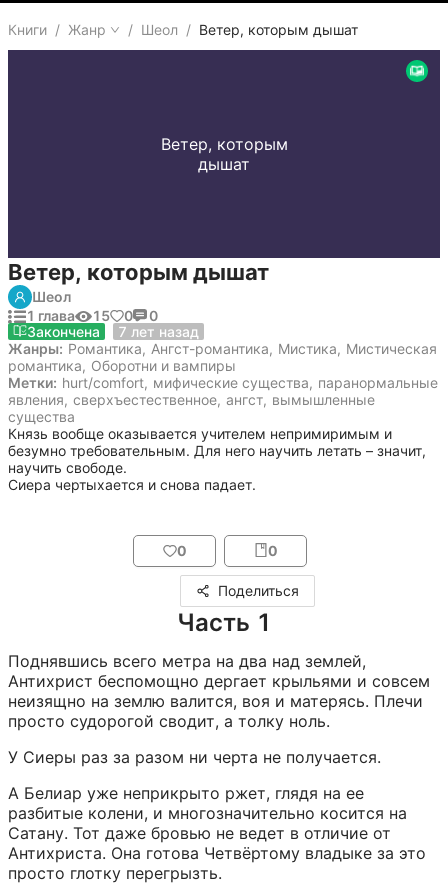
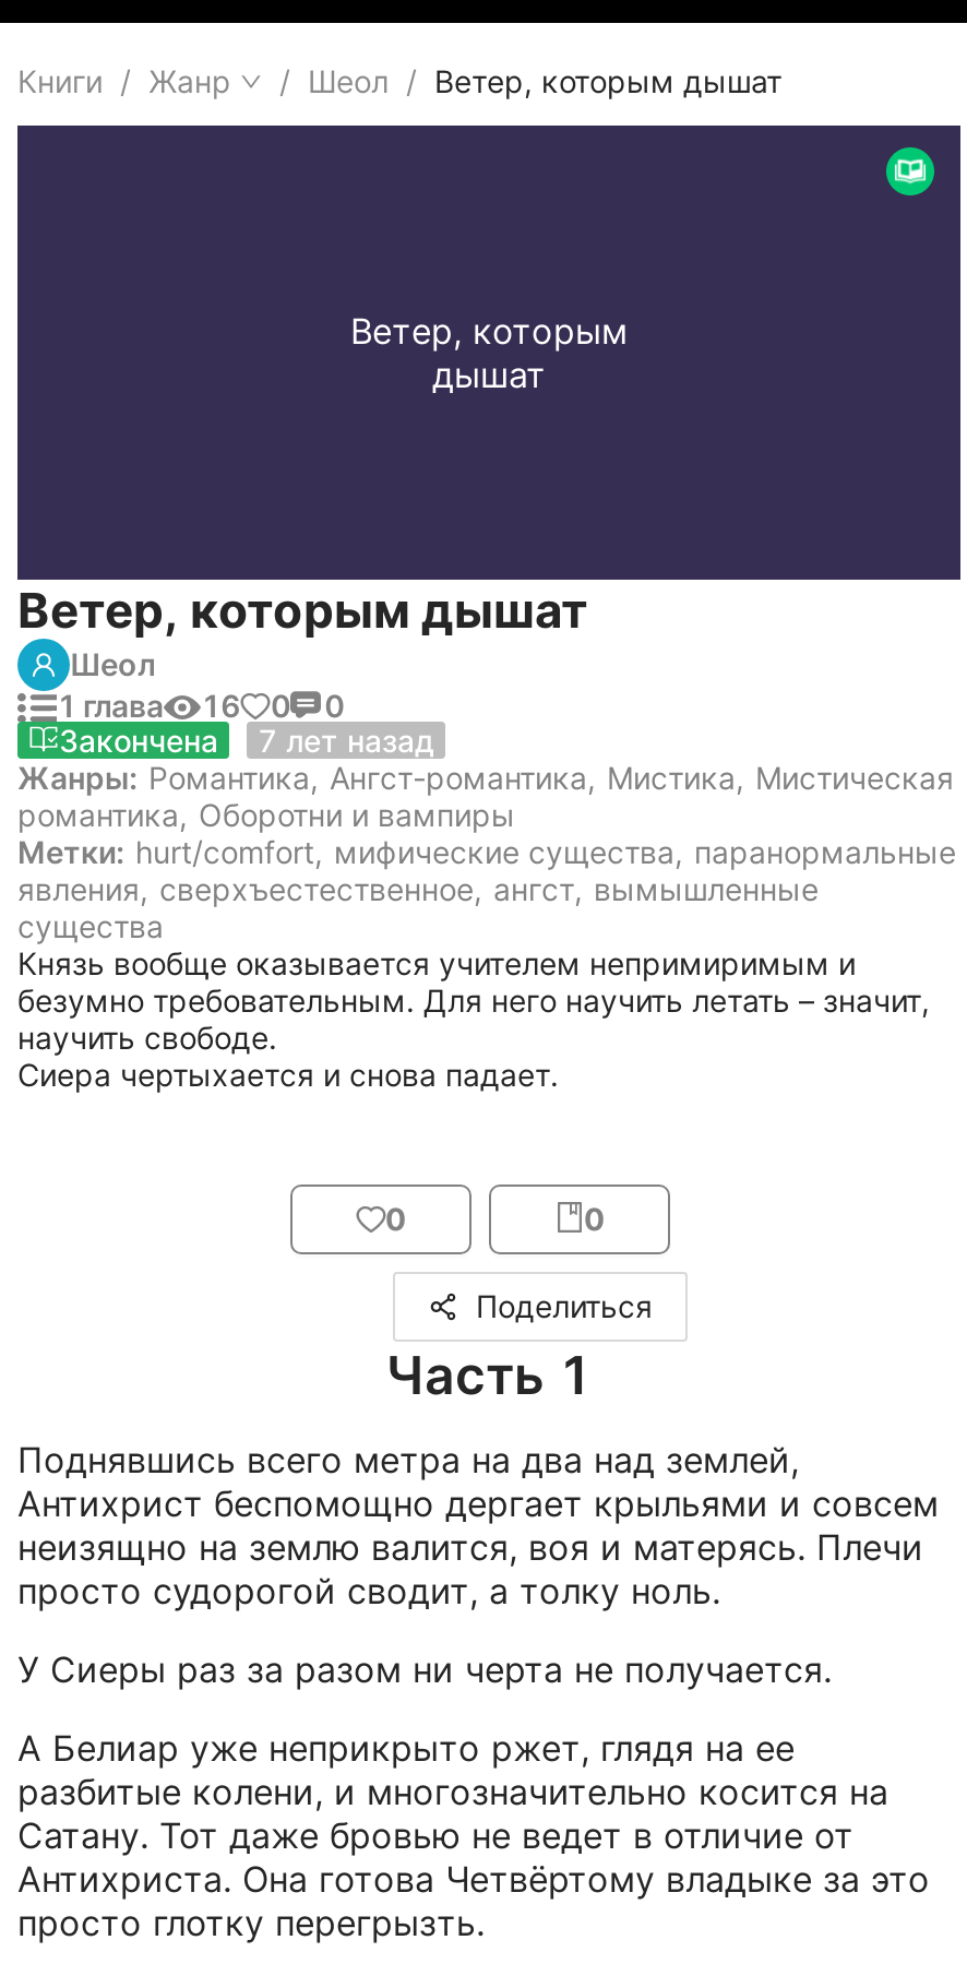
[26,307,158,324] 1 глава 15 0 0 -> [57,687,344,724] 1 глава 16 0 0

